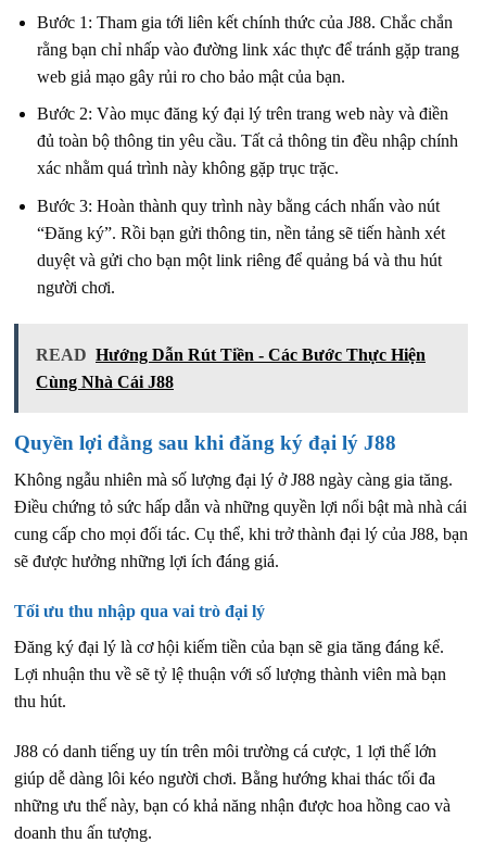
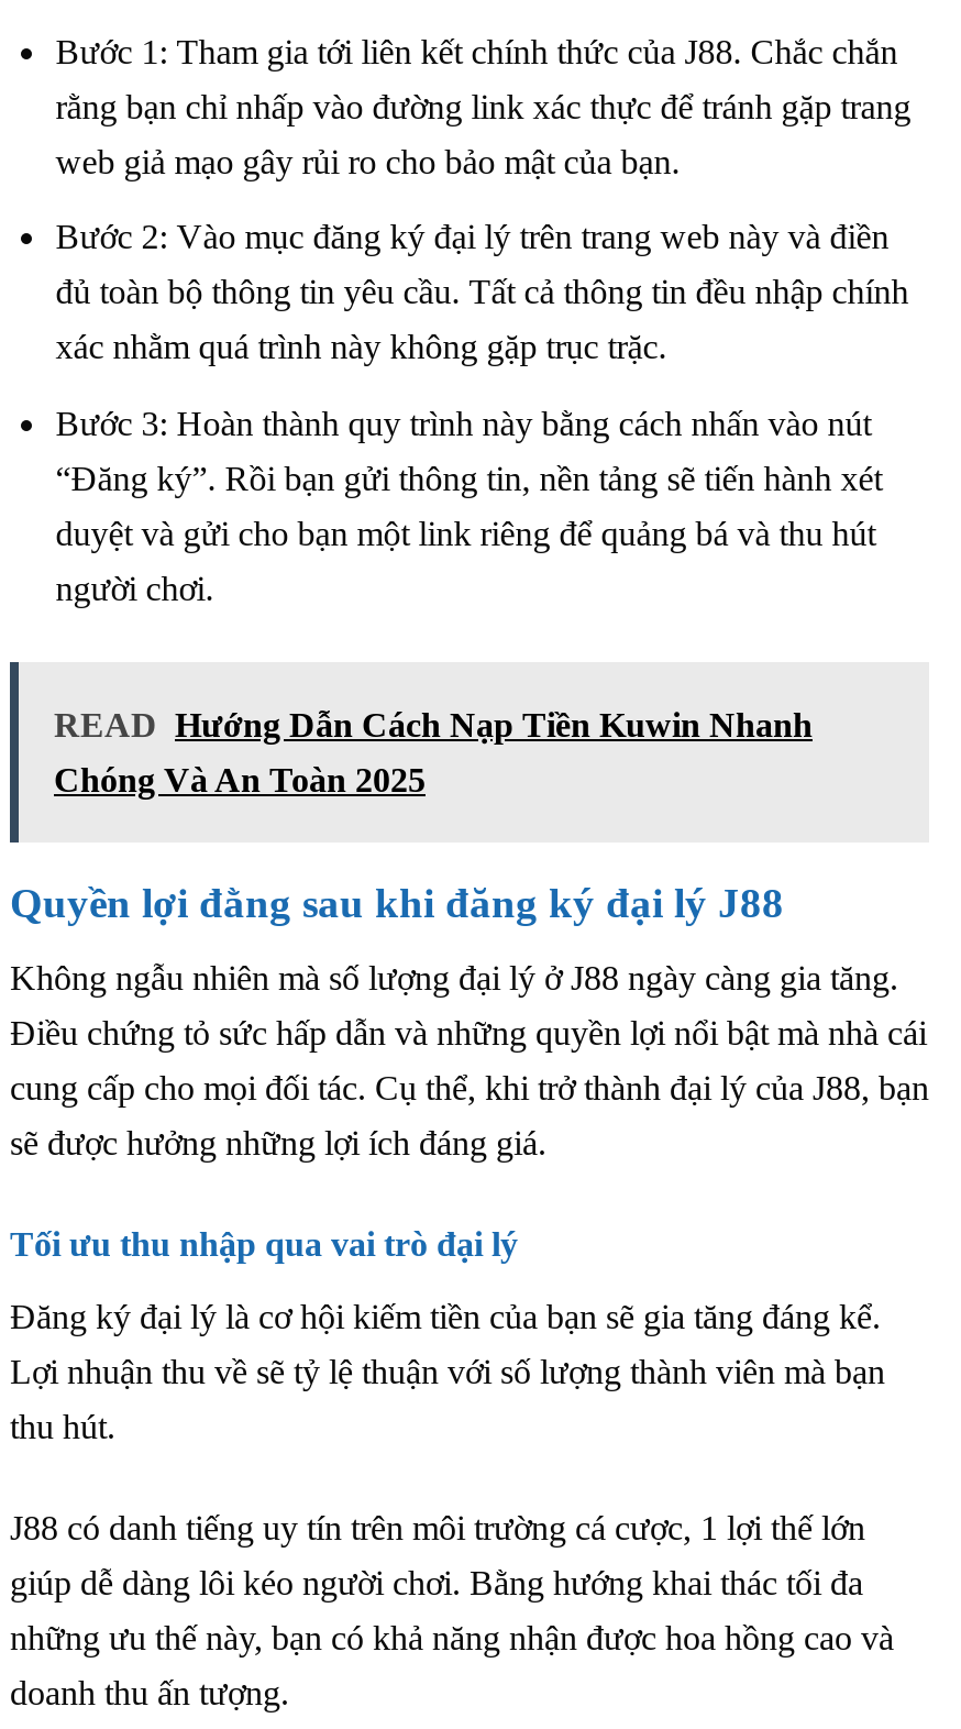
[36,345,426,364] READ Hướng Dẫn Rút Tiền - Các Bước Thực Hiện -> [54,705,813,743] READ Hướng Dẫn Cách Nạp Tiền Kuwin Nhanh
[36,372,174,391] Cùng Nhà Cái J88 -> [54,760,426,798] Chóng Và An Toàn 2025

